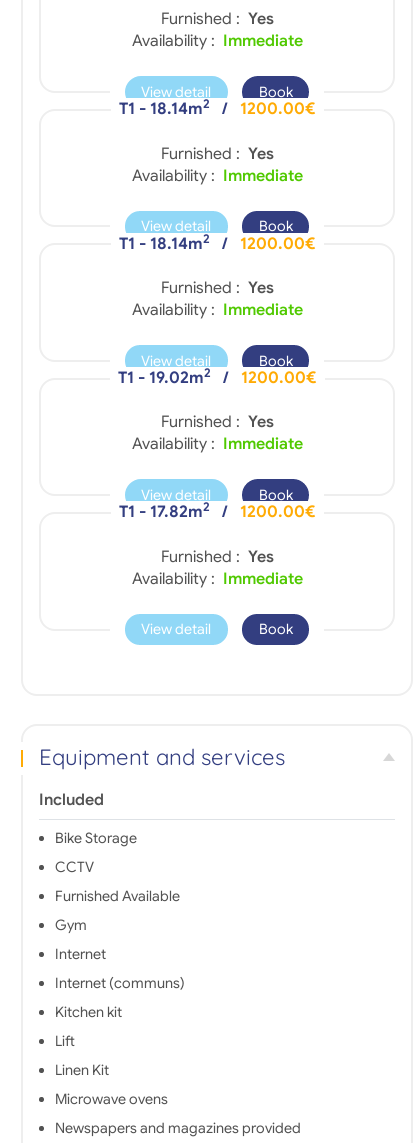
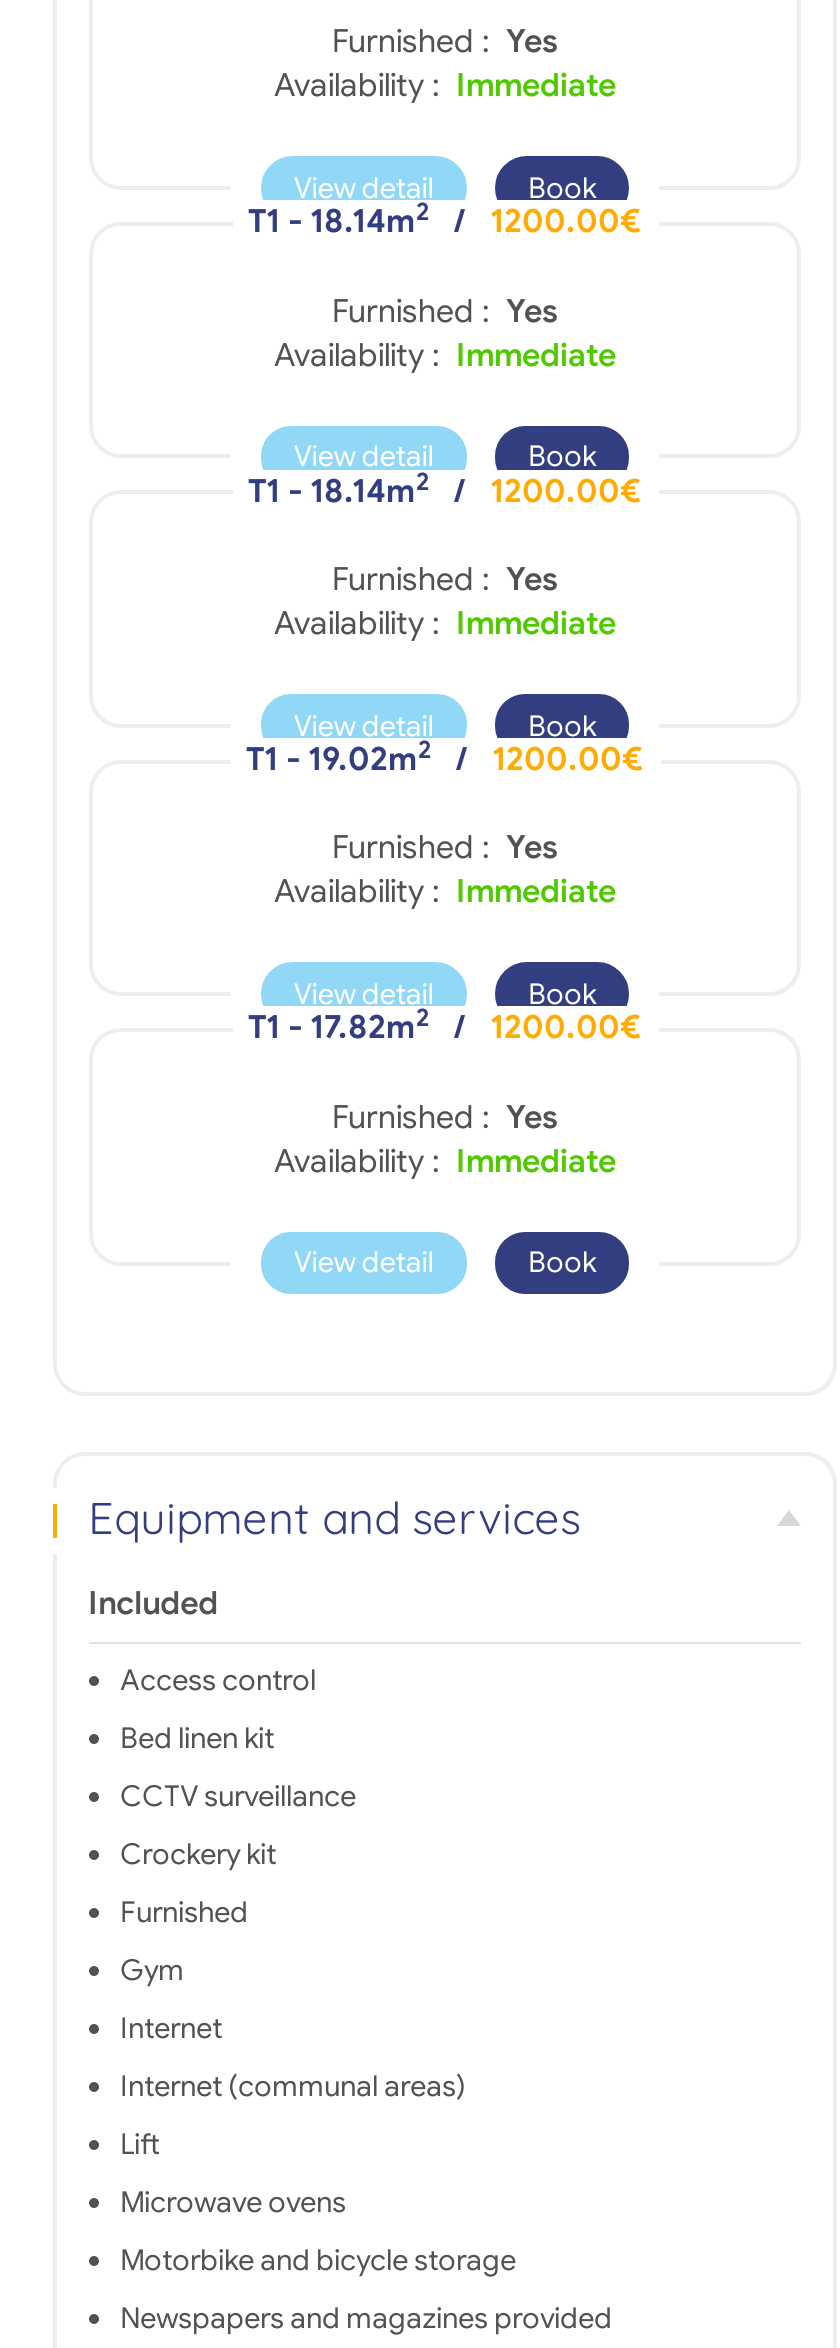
[55,829,180,905] Bike Storage | CCTV | Furnished Available -> [120,1662,356,1930] Access control | Bed linen kit | CCTV surveillance | Crockery kit | Furnished
moved [55,916,106,963] -> [120,1952,222,2046]: Gym | Internet
[55,974,185,1021] Internet (communs) | Kitchen kit -> [120,2068,466,2104] Internet (communal areas)
[55,1061,109,1079] Linen Kit -> none
none -> [120,2242,516,2278] Motorbike and bicycle storage

